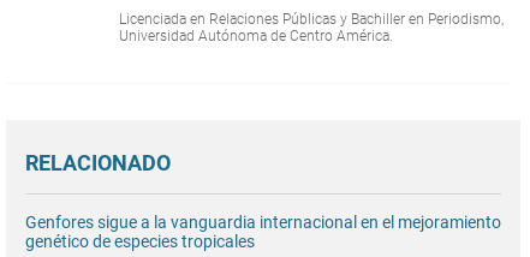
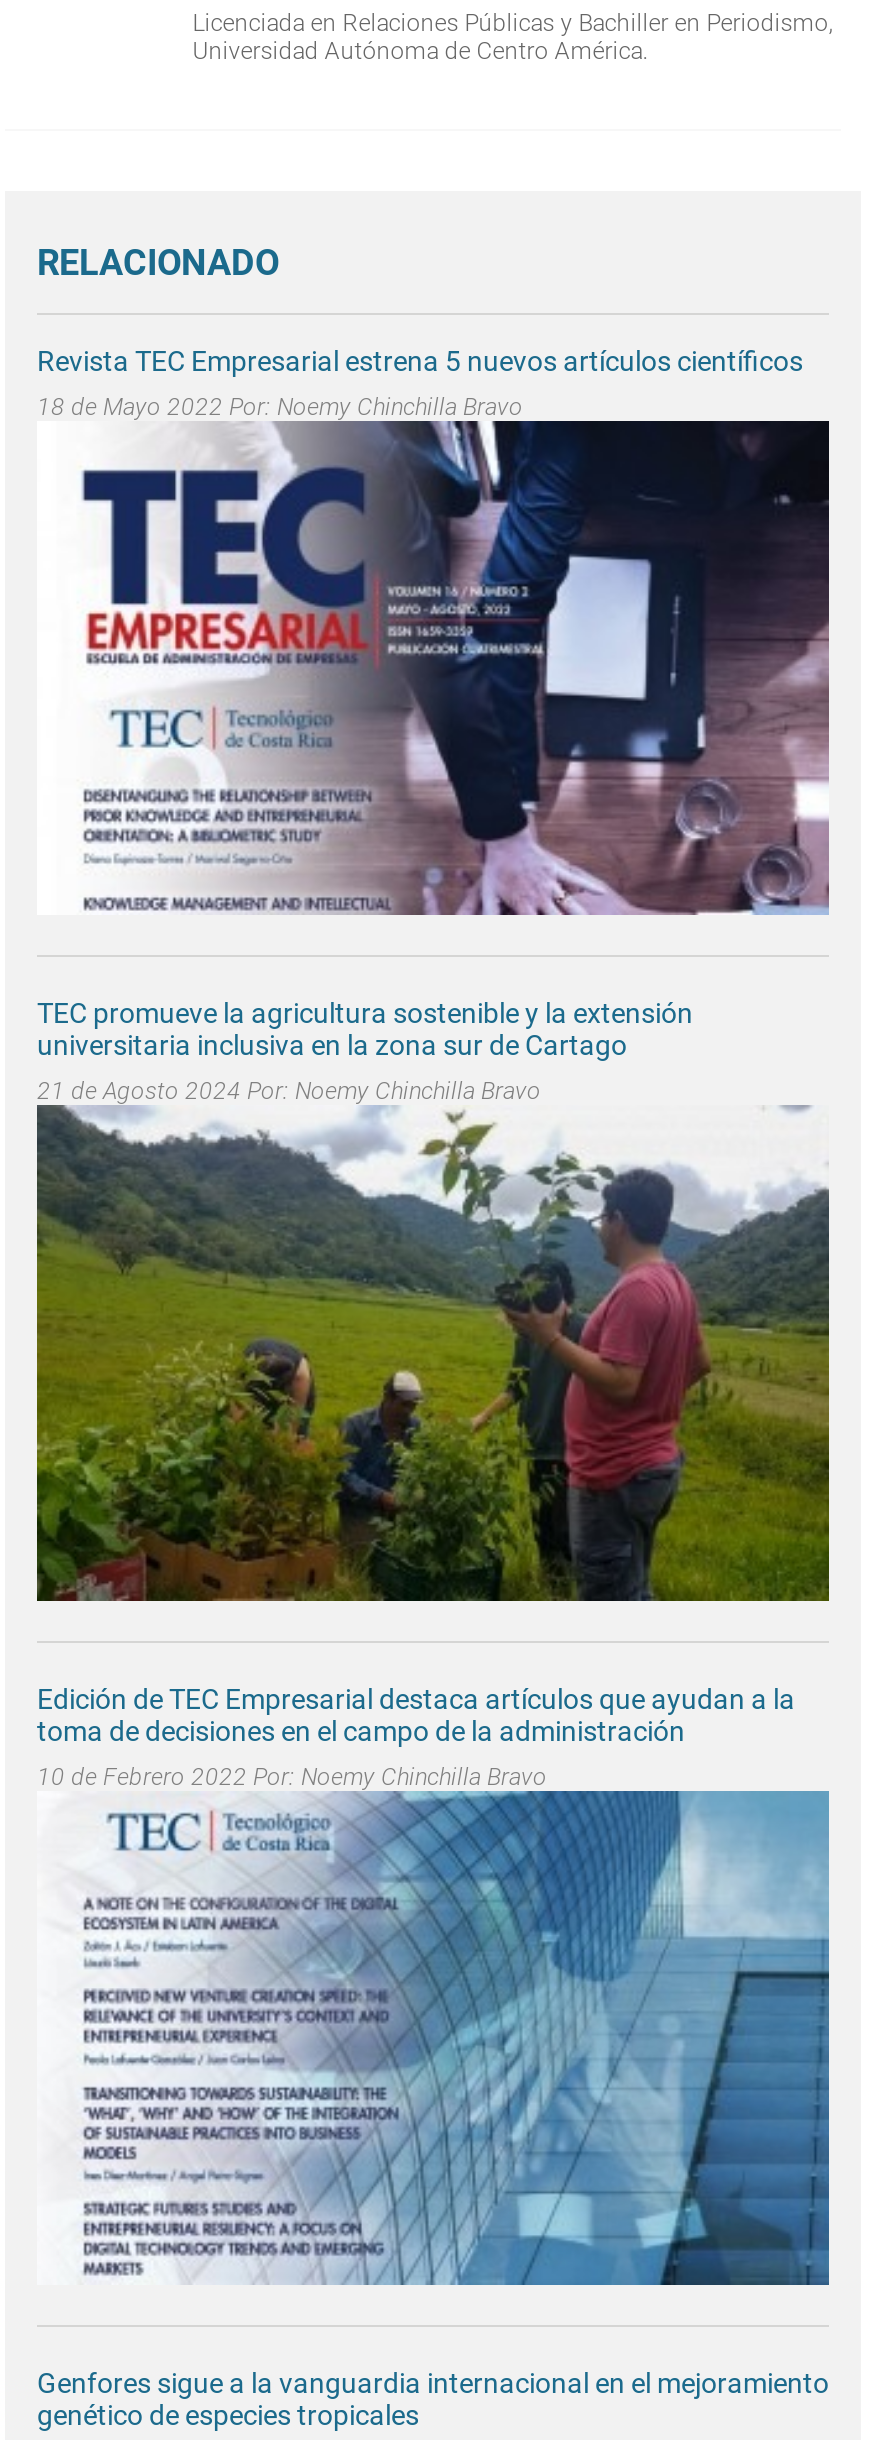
none -> [35,998,831,1605] [image] | TEC promueve la agricultura sostenible y la extensión | universitaria inclusiva en la zona sur de Cartago | 21 de Agosto 2024 Por: Noemy Chinchilla Bravo
none -> [37,345,831,917] [image] | Revista TEC Empresarial estrena 5 nuevos artículos científicos | 18 de Mayo 2022 Por: Noemy Chinchilla Bravo
none -> [37,1683,831,2289] [image] | Edición de TEC Empresarial destaca artículos que ayudan a la | toma de decisiones en el campo de la administración | 10 de Febrero 2022 Por: Noemy Chinchilla Bravo

